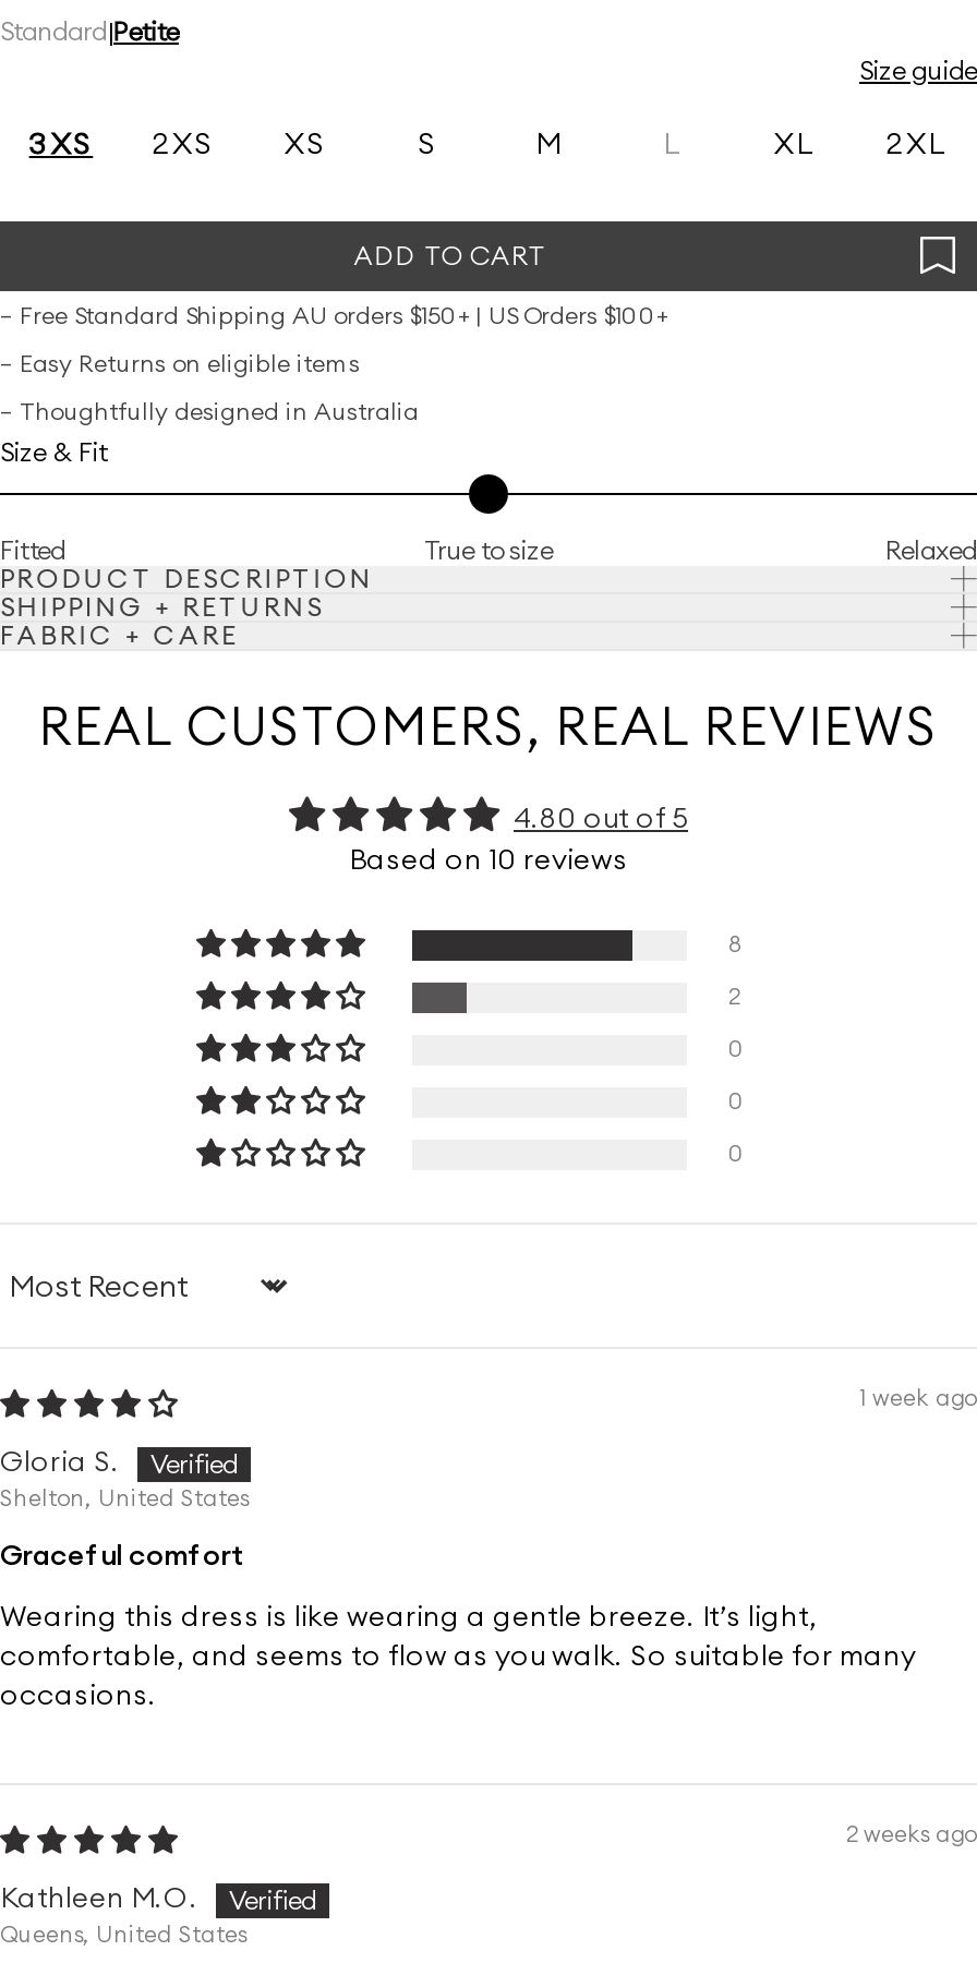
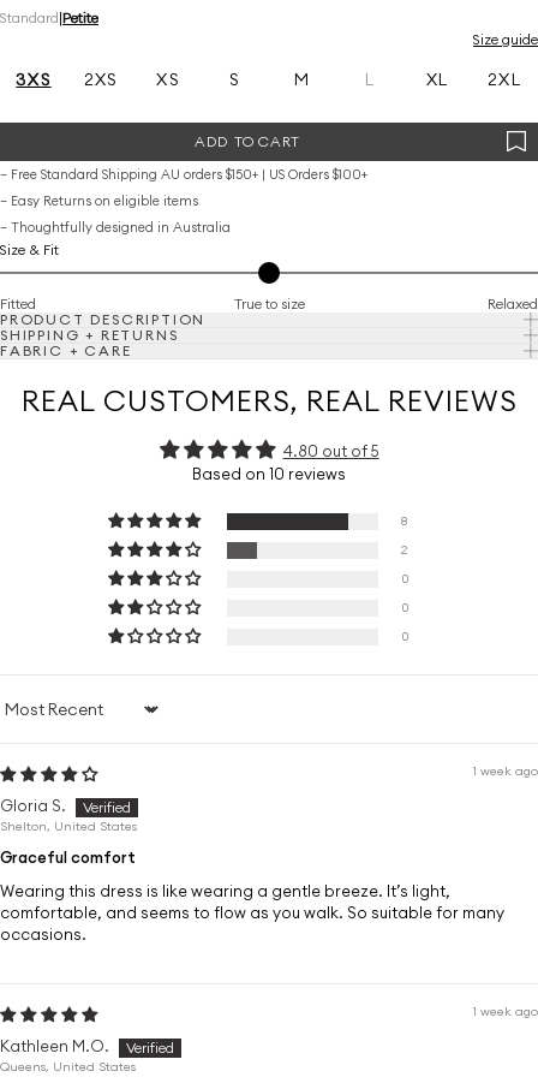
[846,1819,977,1847] 2 weeks ago -> [473,1003,538,1019] 1 week ago

